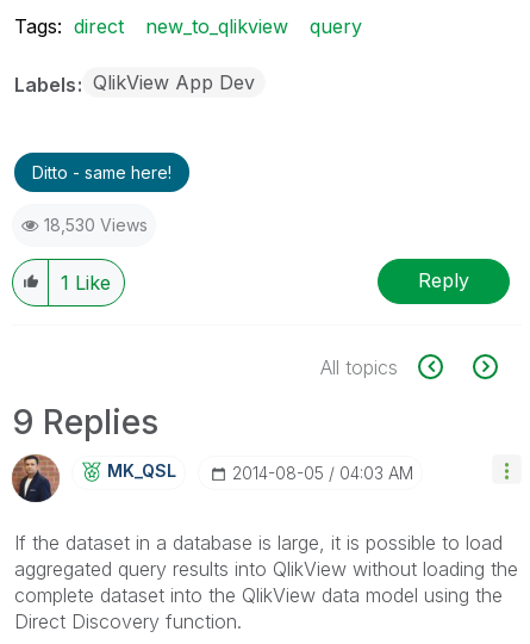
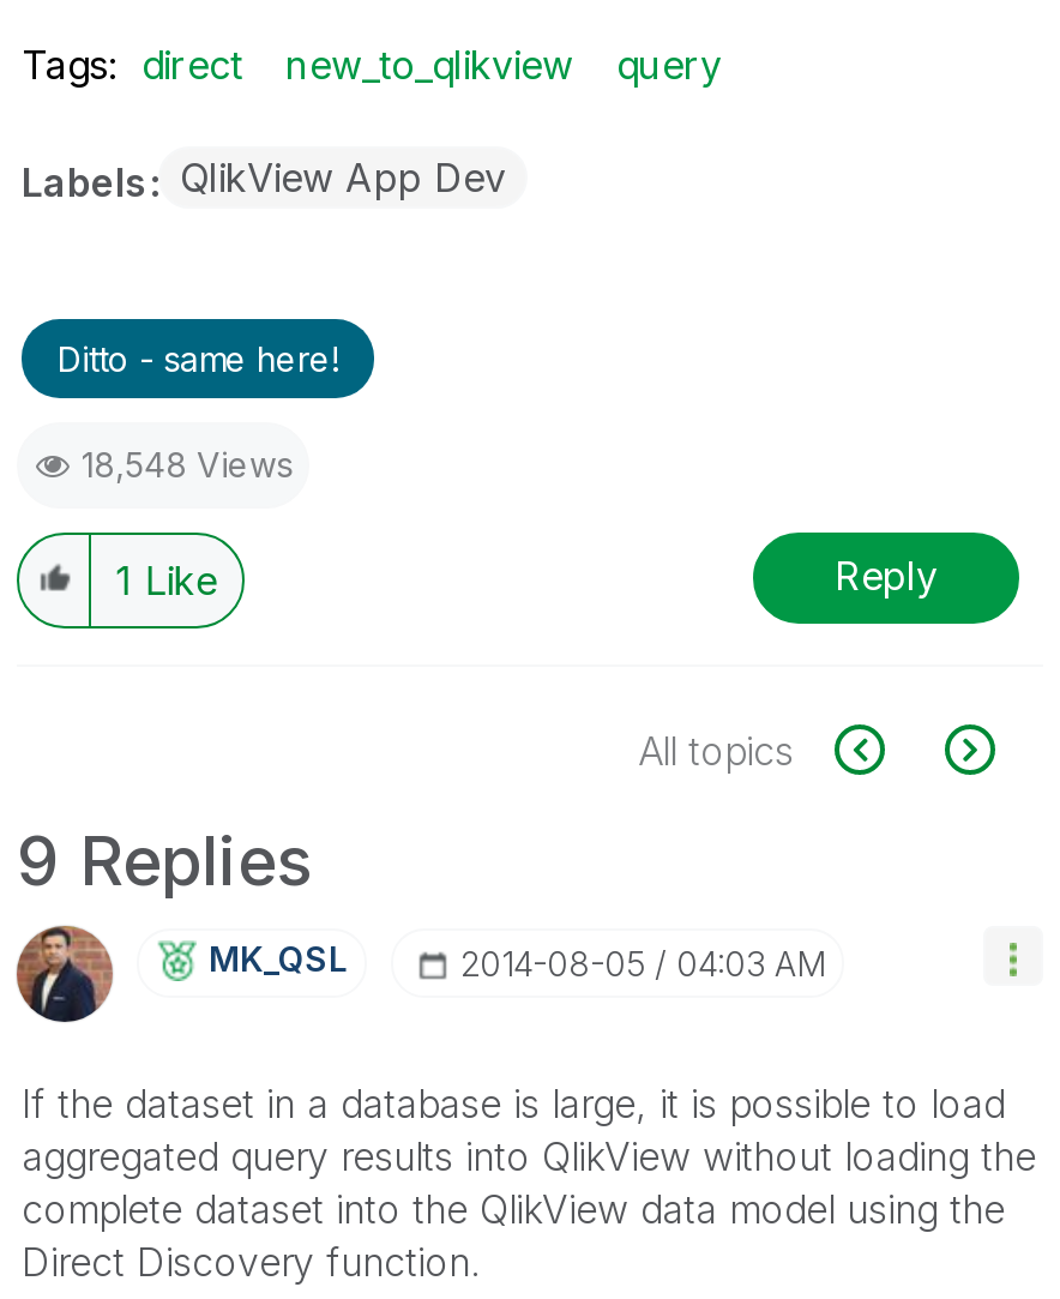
[44,214,148,234] 18,530 Views -> [82,443,293,483] 18,548 Views

